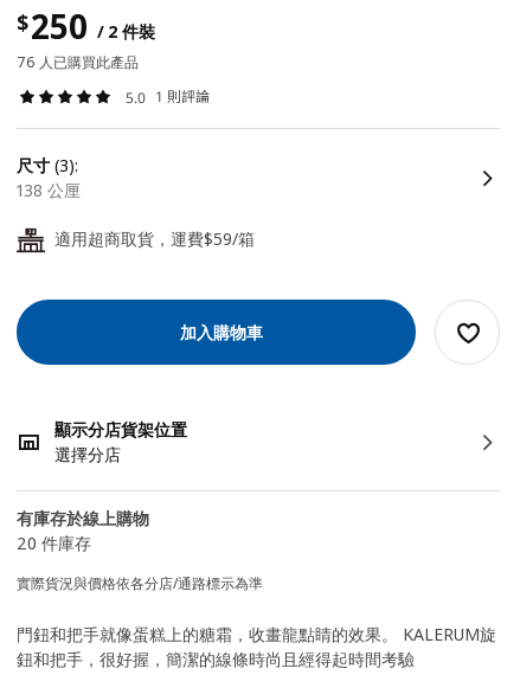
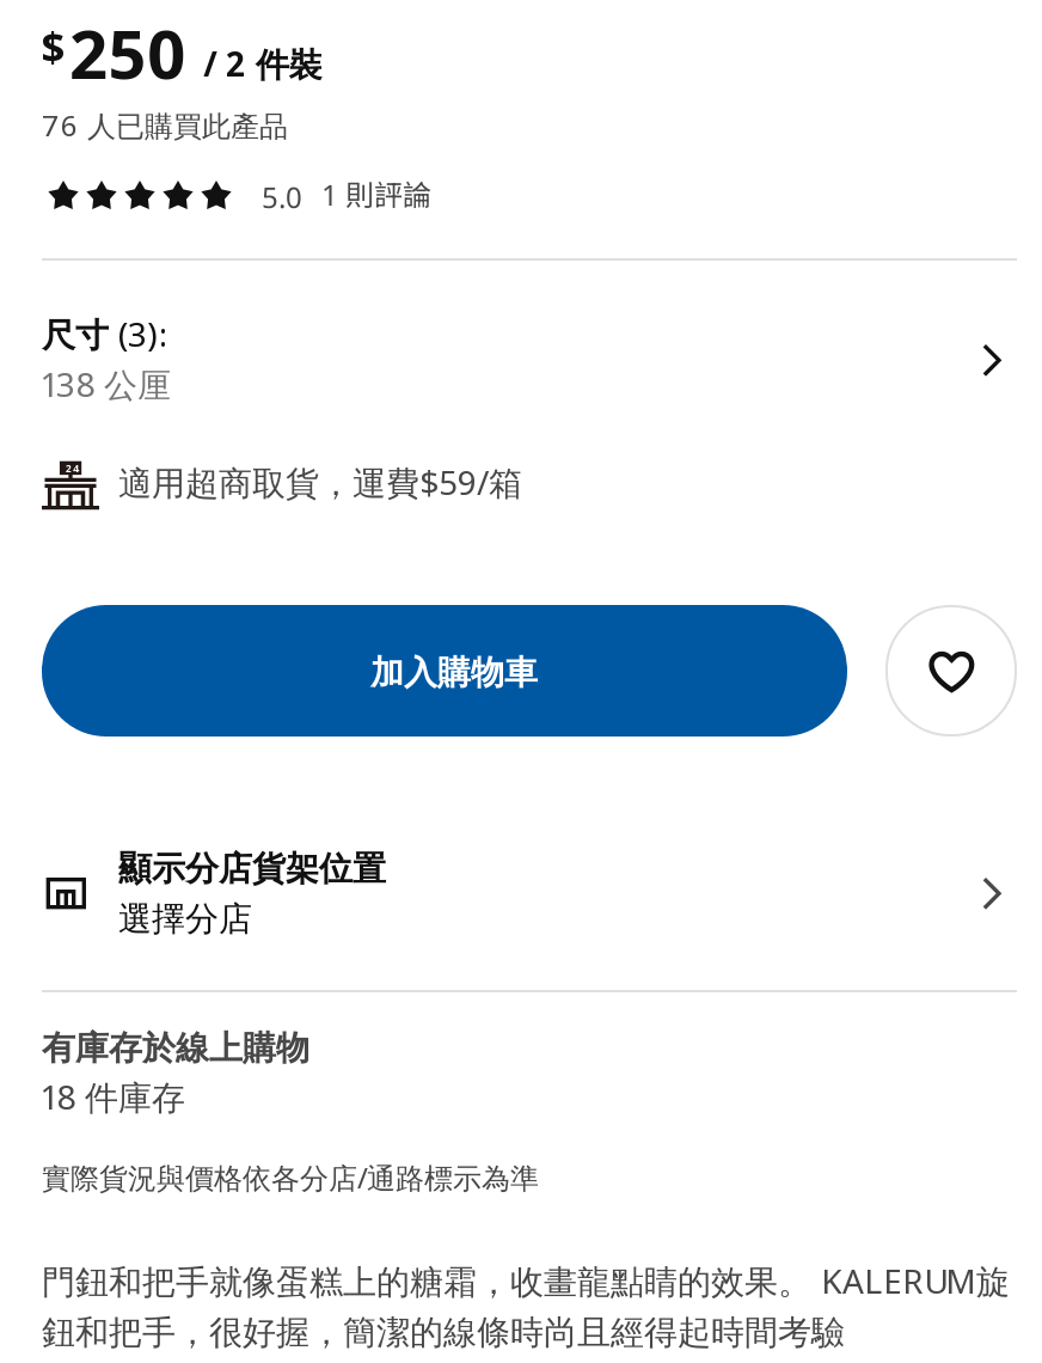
[17,532,91,554] 20 件庫存 -> [42,1074,185,1119] 18 件庫存

